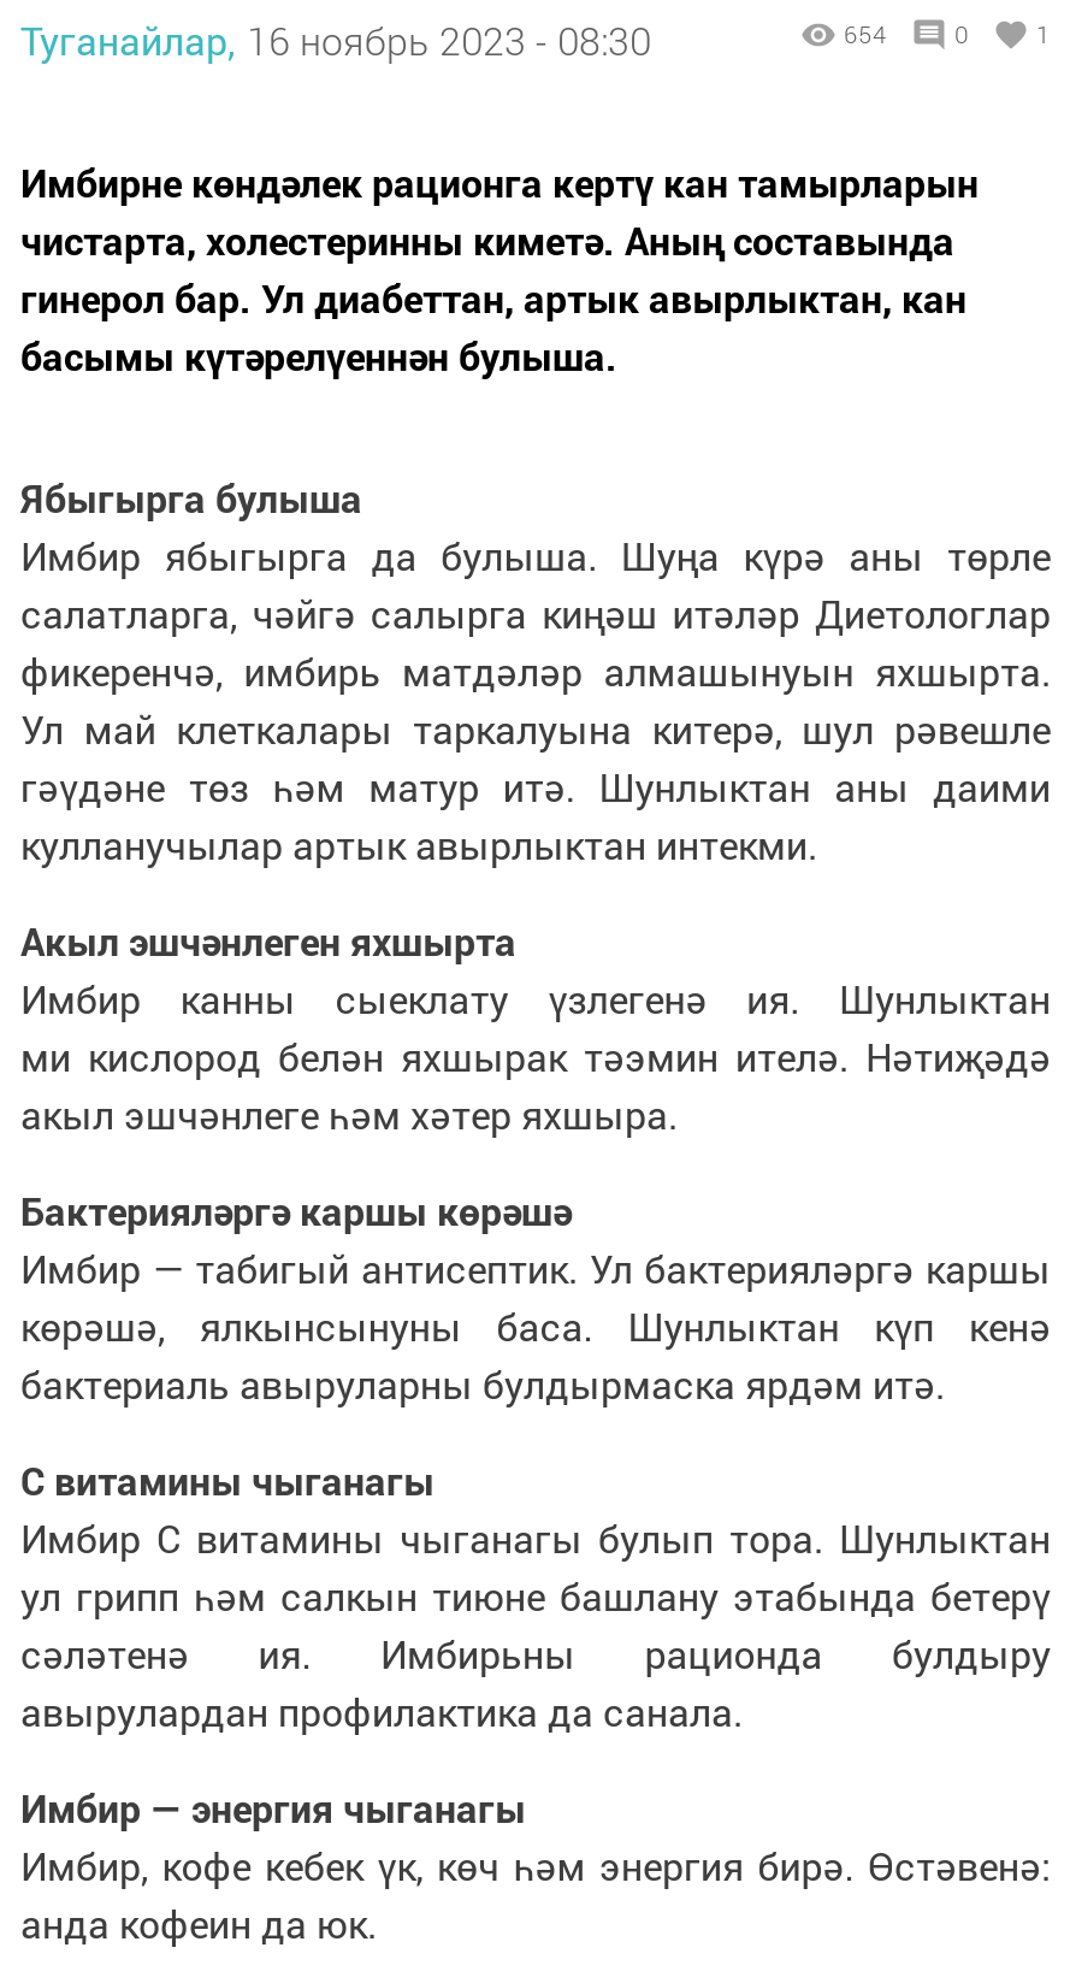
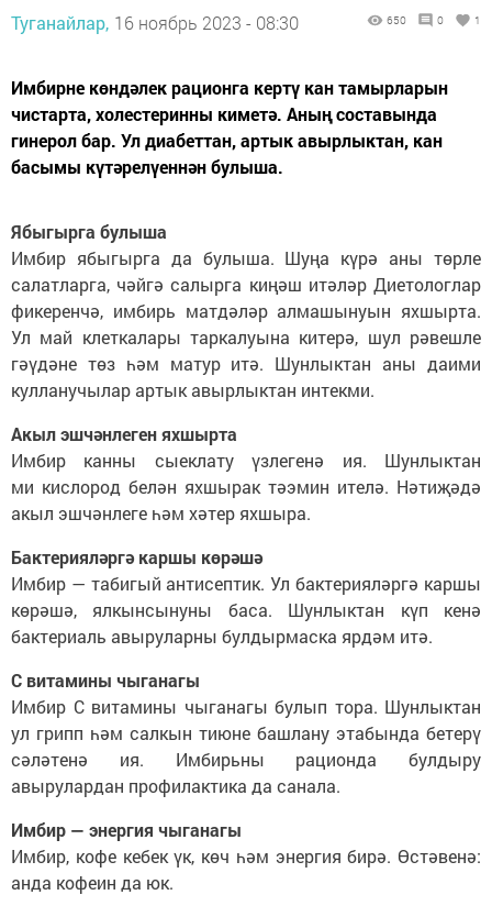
[844,18,887,49] 654 -> [387,13,406,27] 650

